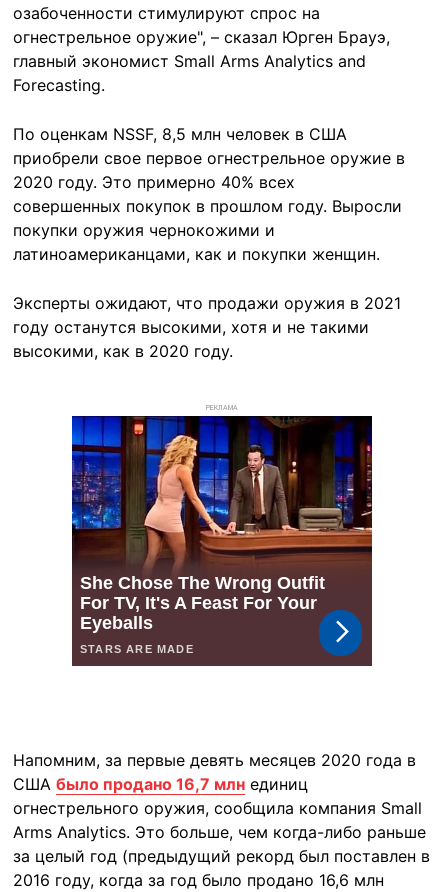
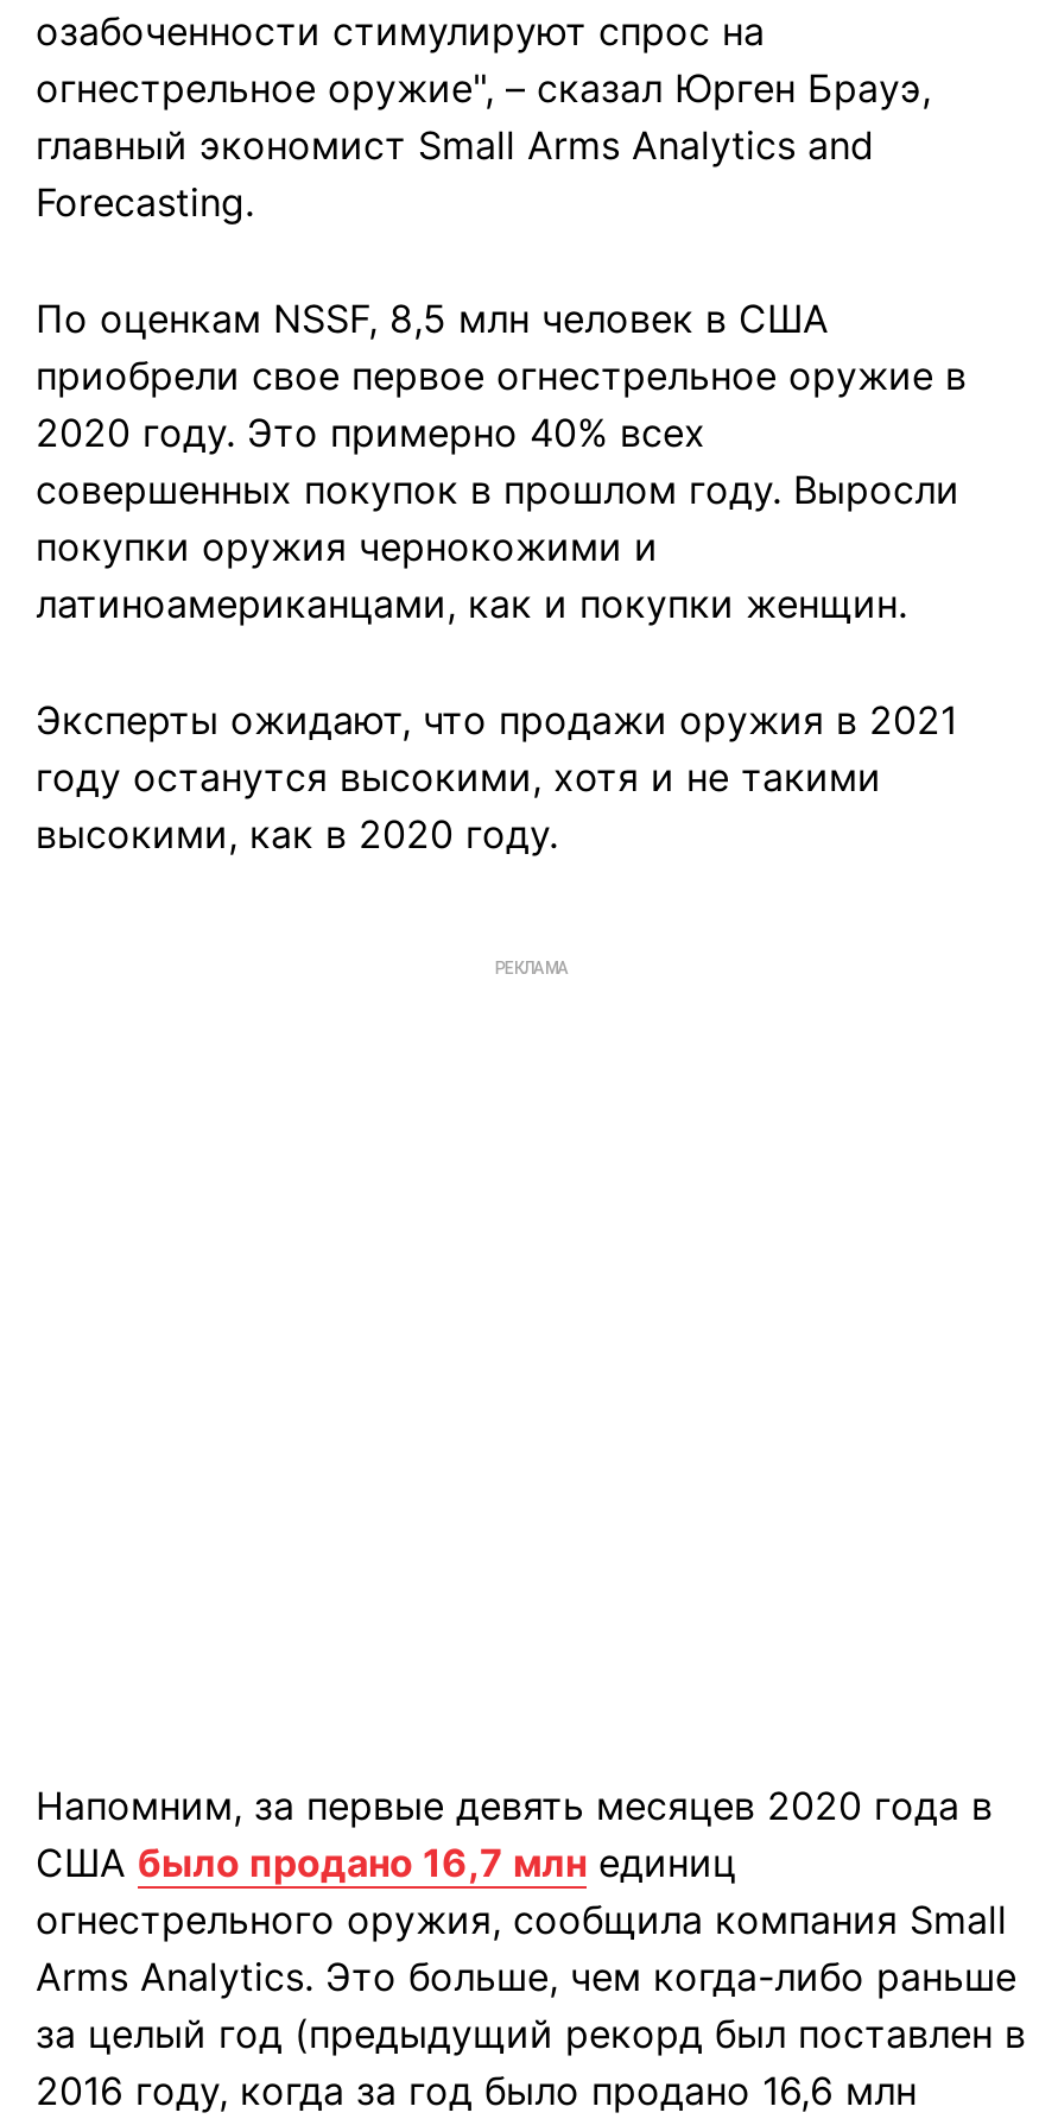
[71,415,373,667] [image] -> none

